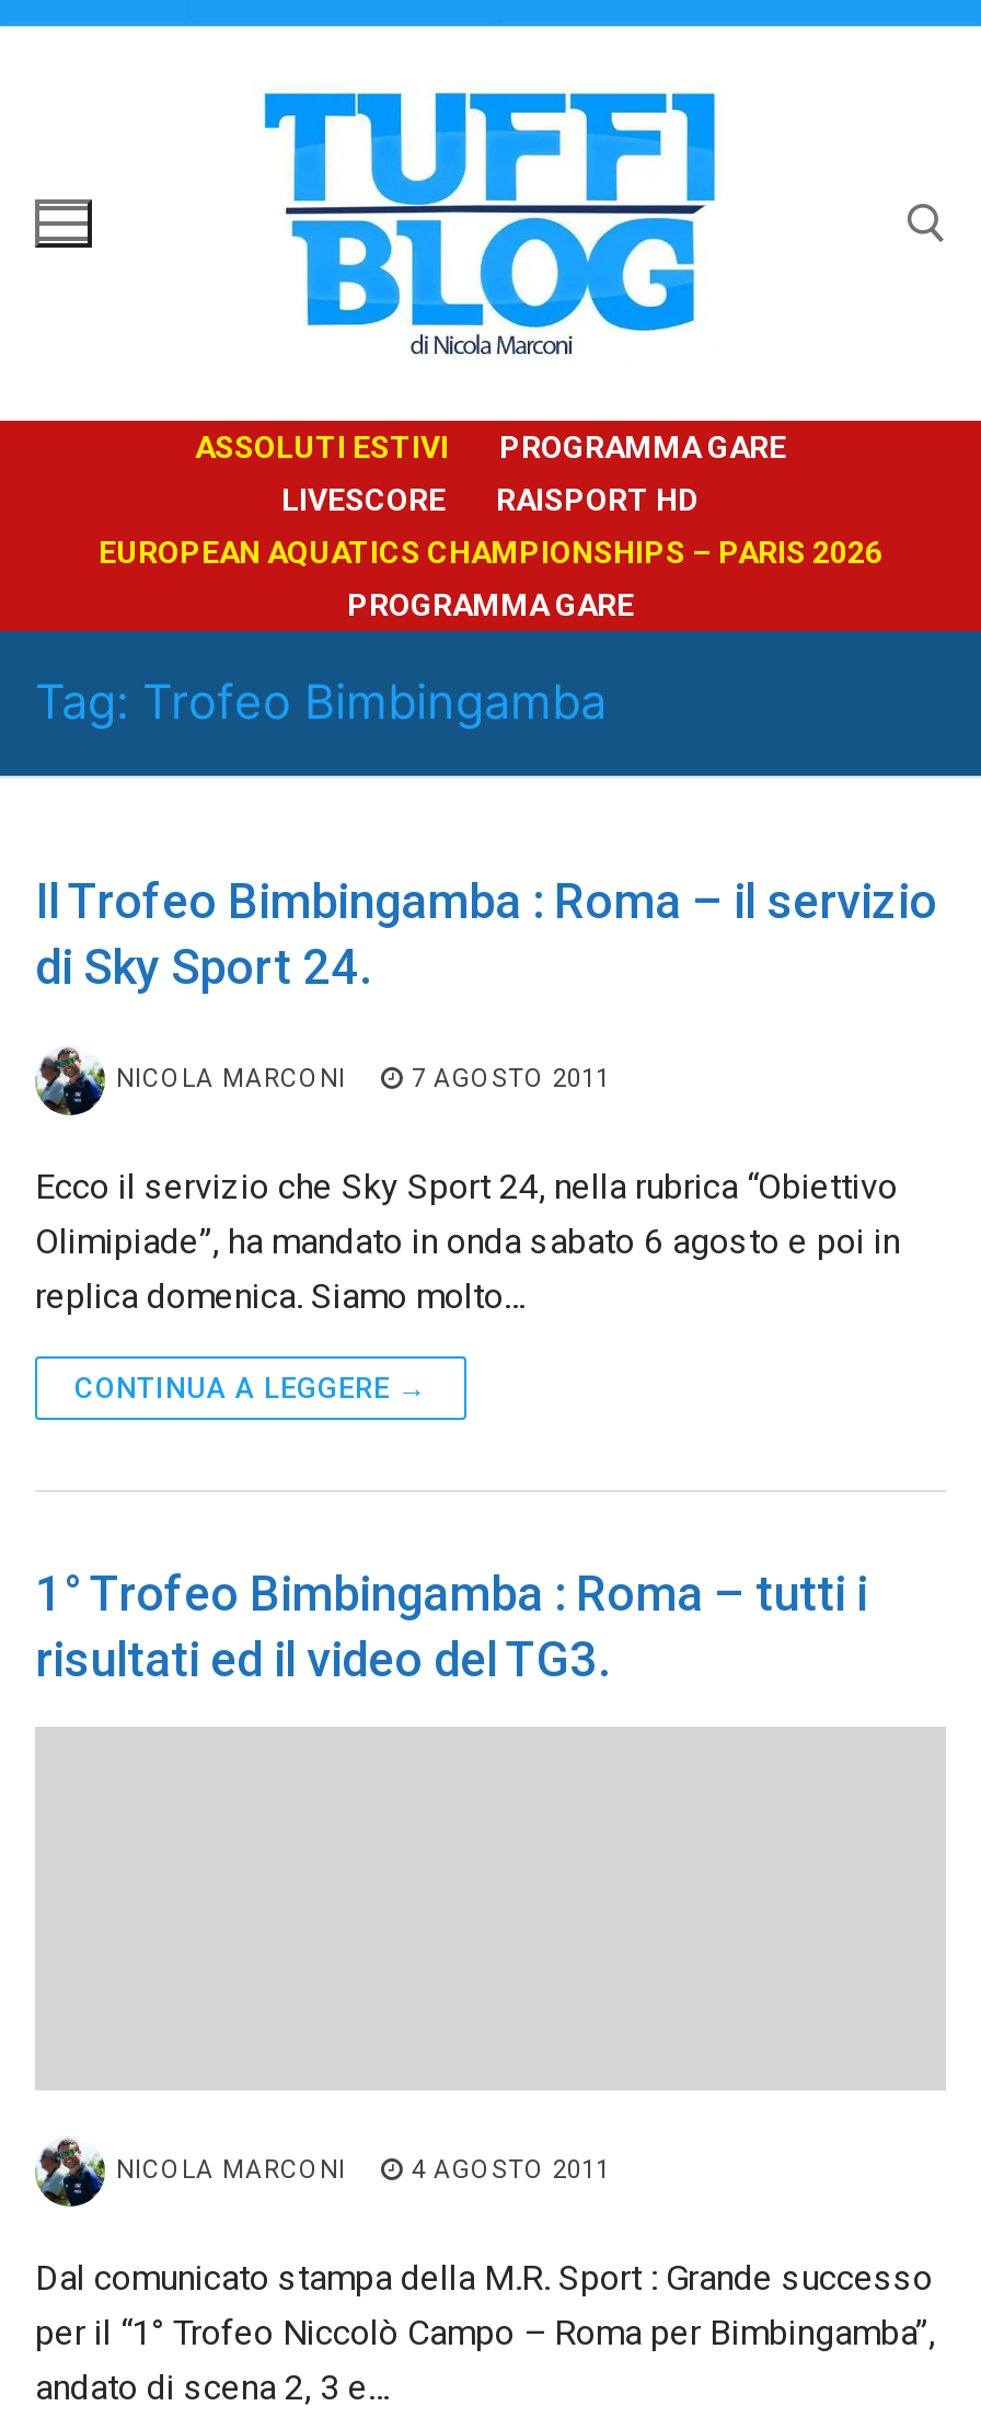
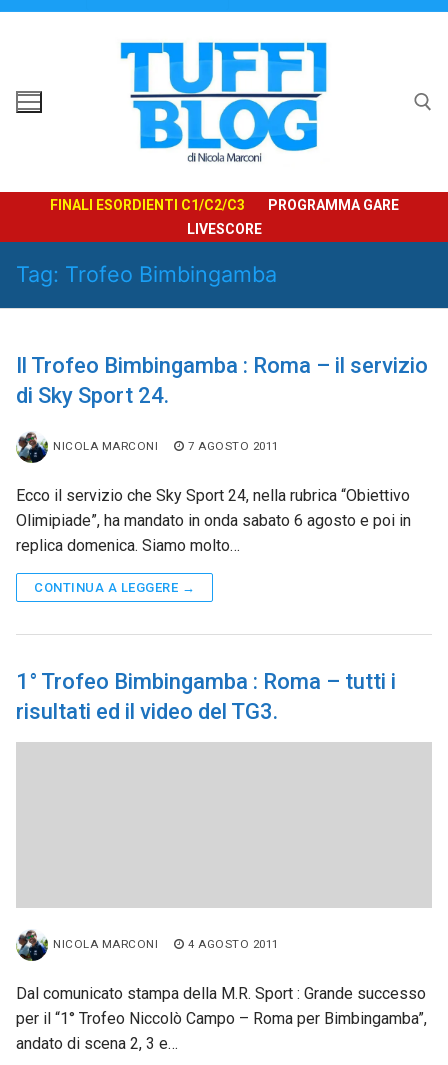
[195,429,449,465] ASSOLUTI ESTIVI -> [49,197,244,213] FINALI ESORDIENTI C1/C2/C3
[99,482,882,622] RAISPORT HD | EUROPEAN AQUATICS CHAMPIONSHIPS – PARIS 2026 | PROGRAMMA GARE -> none

